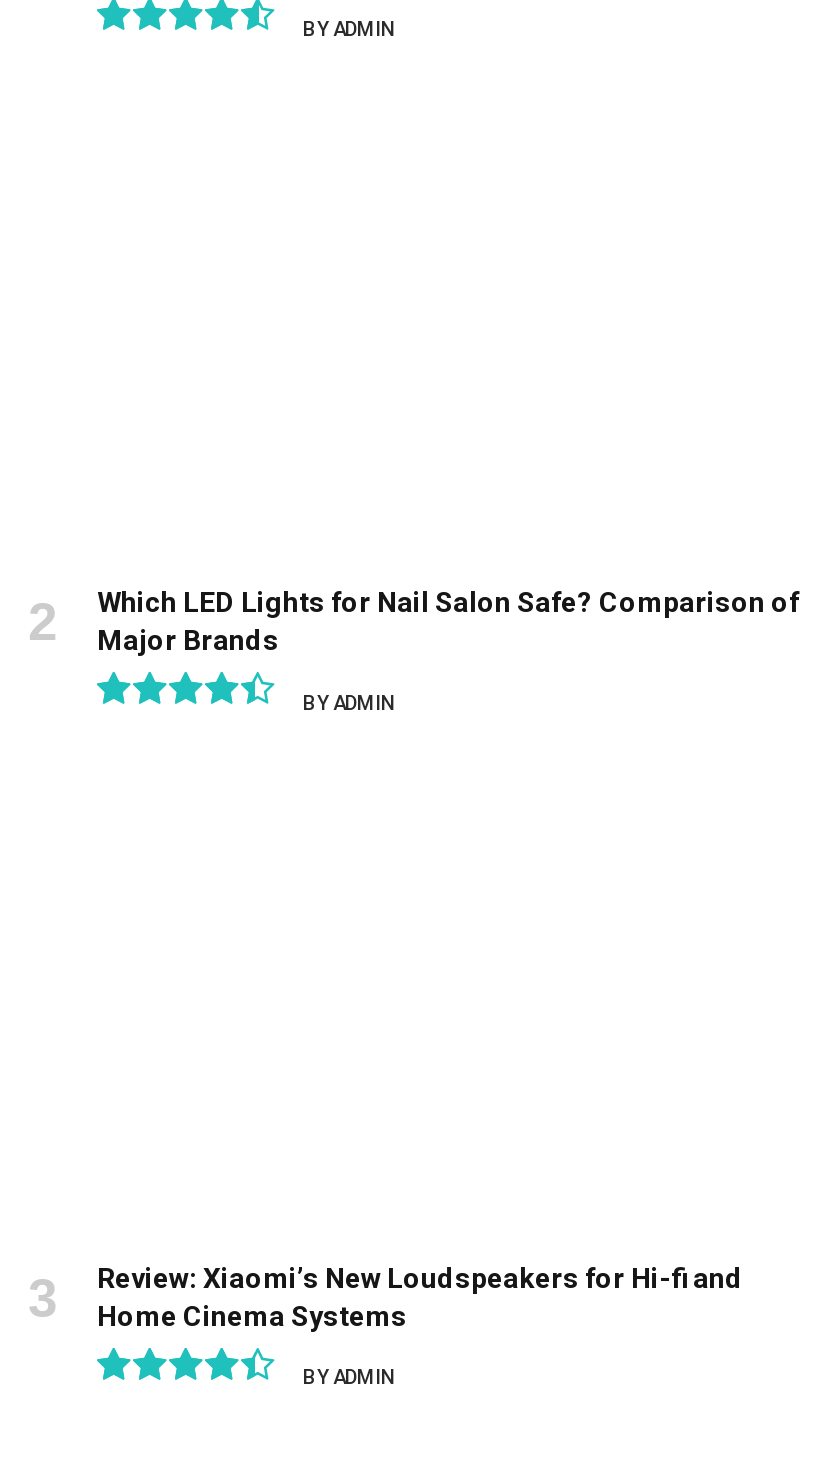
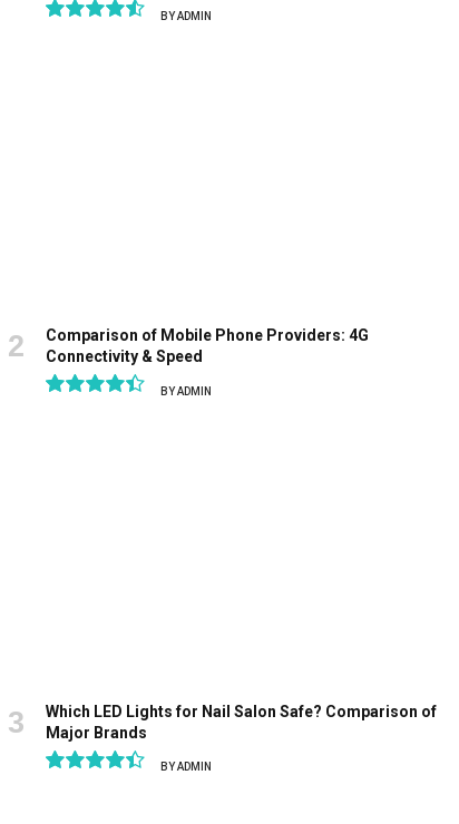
none -> [46,327,369,366] Comparison of Mobile Phone Providers: 4G | Connectivity & Speed
moved [97,587,799,657] -> [46,702,437,741]: Which LED Lights for Nail Salon Safe? Comparison of | Major Brands
[97,1262,743,1332] Review: Xiaomi’s New Loudspeakers for Hi-fi and | Home Cinema Systems -> none

